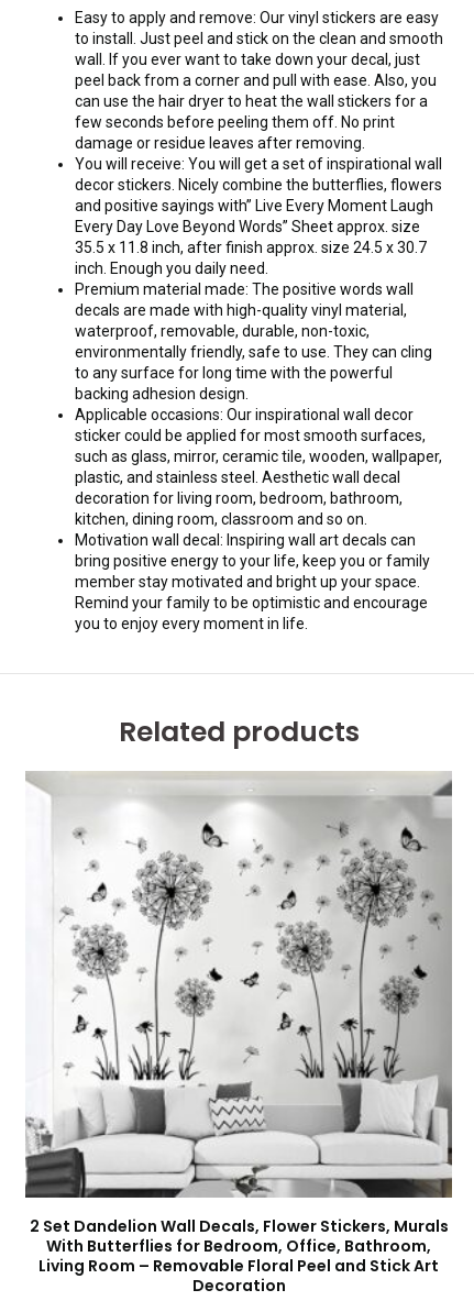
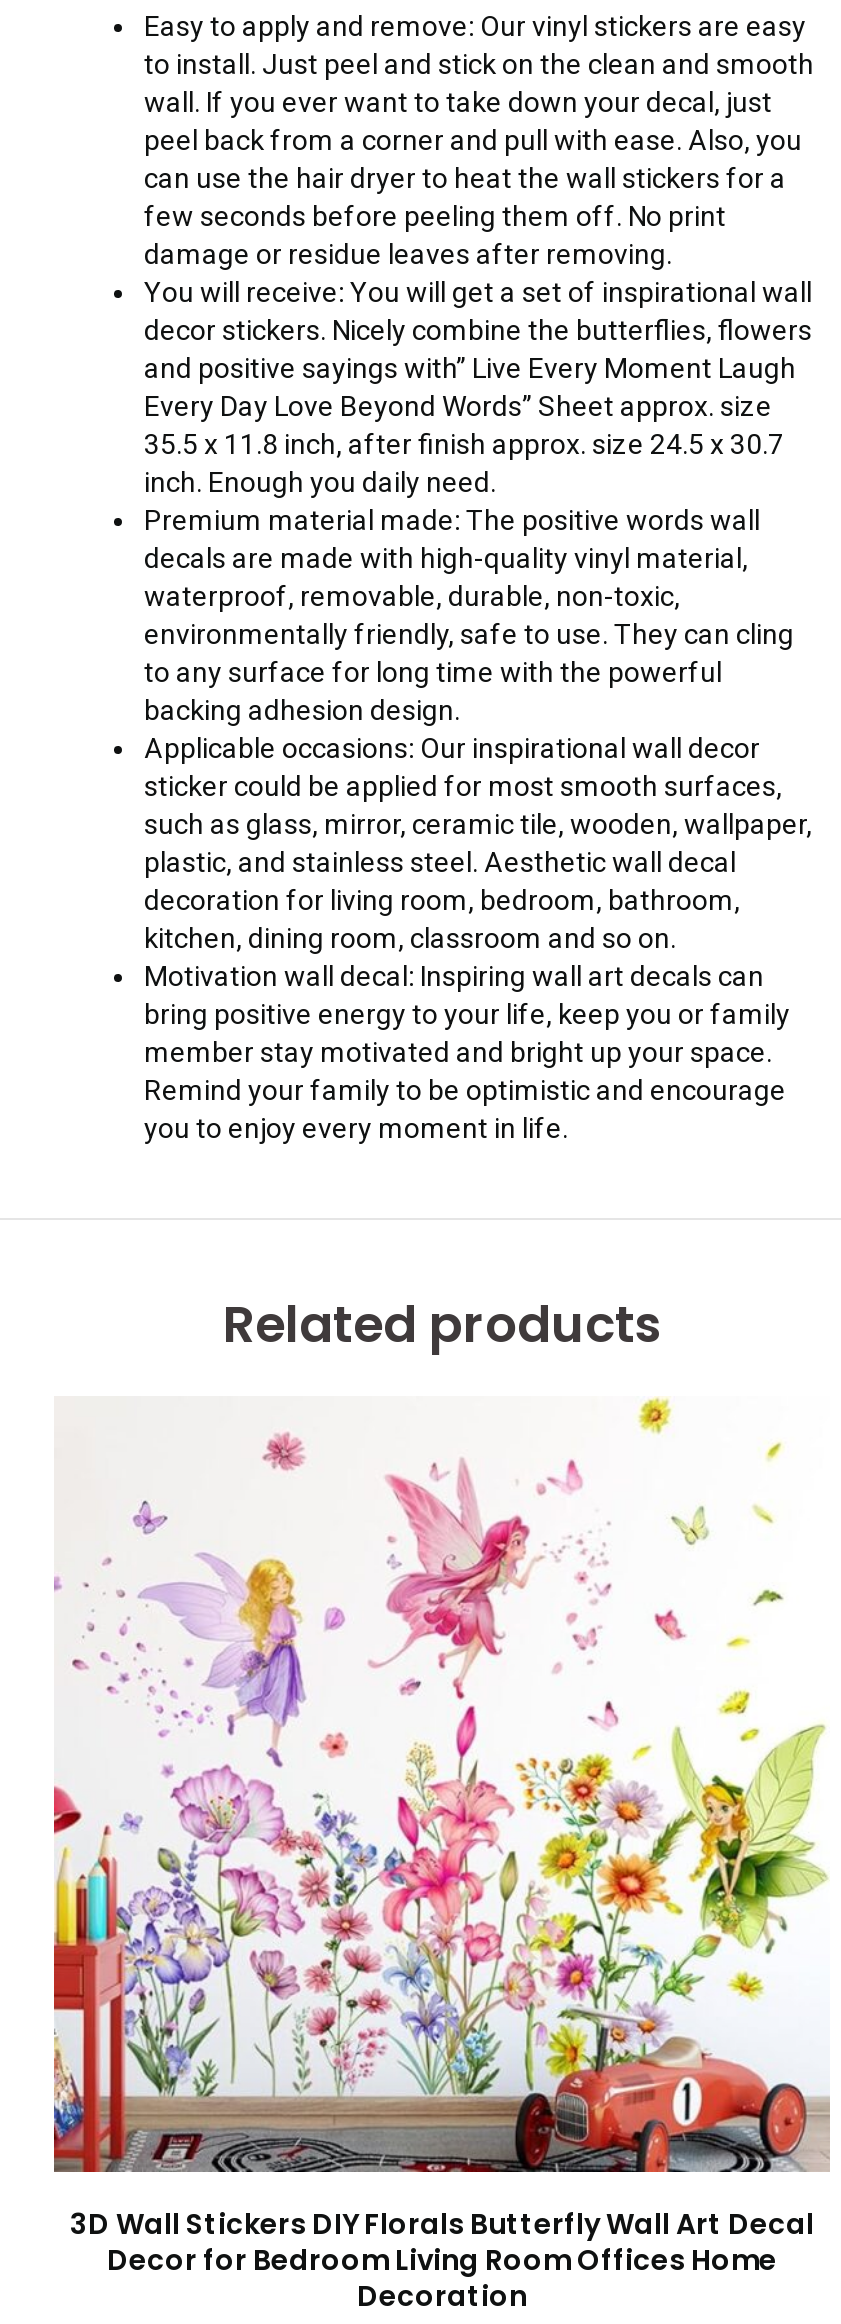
[24,771,453,1277] [image] | 2 Set Dandelion Wall Decals, Flower Stickers, Murals | With Butterflies for Bedroom, Office, Bathroom, | Living Room – Removable Floral Peel and Stick Art -> [52,1398,830,2281] [image] | 3D Wall Stickers DIY Florals Butterfly Wall Art Decal | Decor for Bedroom Living Room Offices Home

